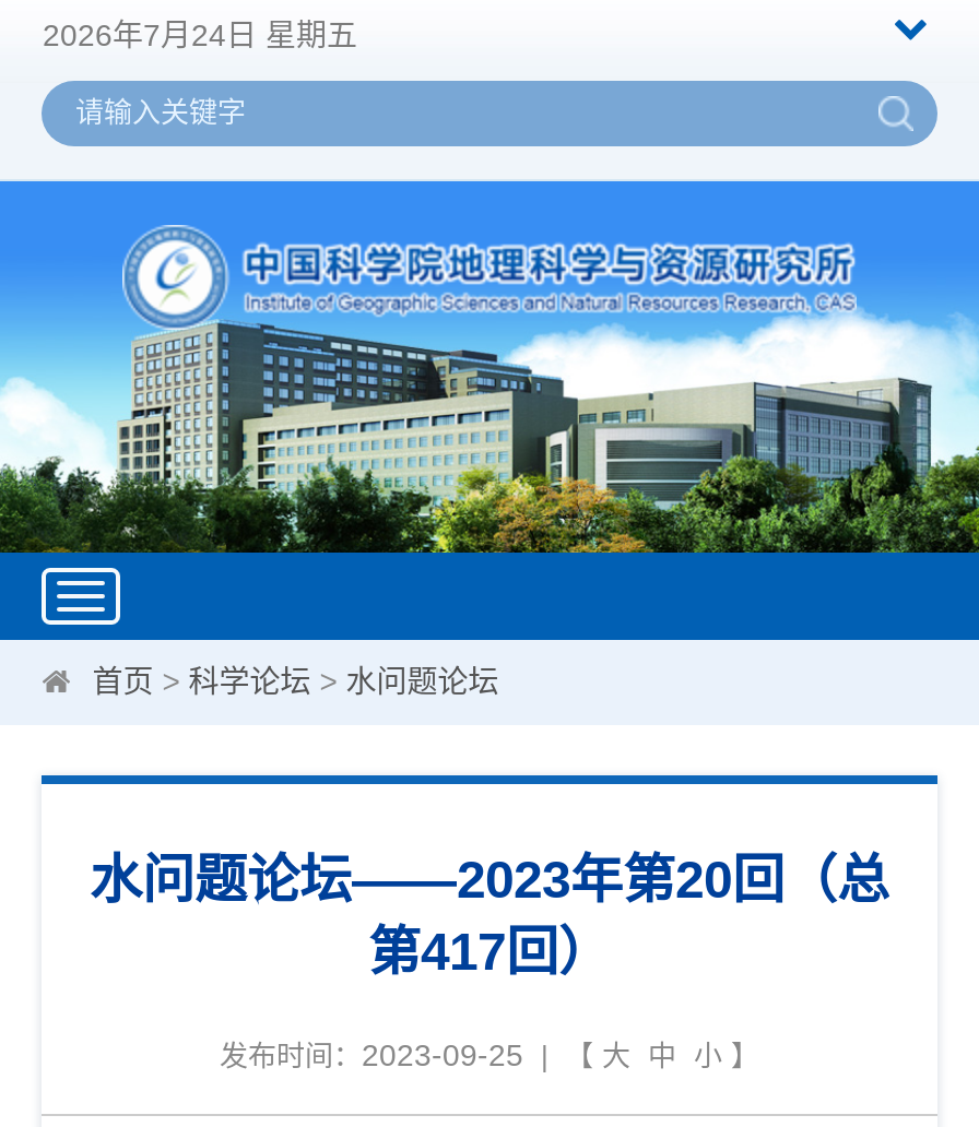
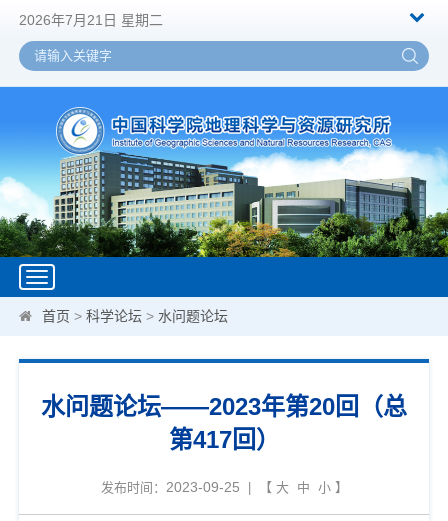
[43,17,357,52] 2026年7月24日 星期五 -> [19,12,163,28] 2026年7月21日 星期二

